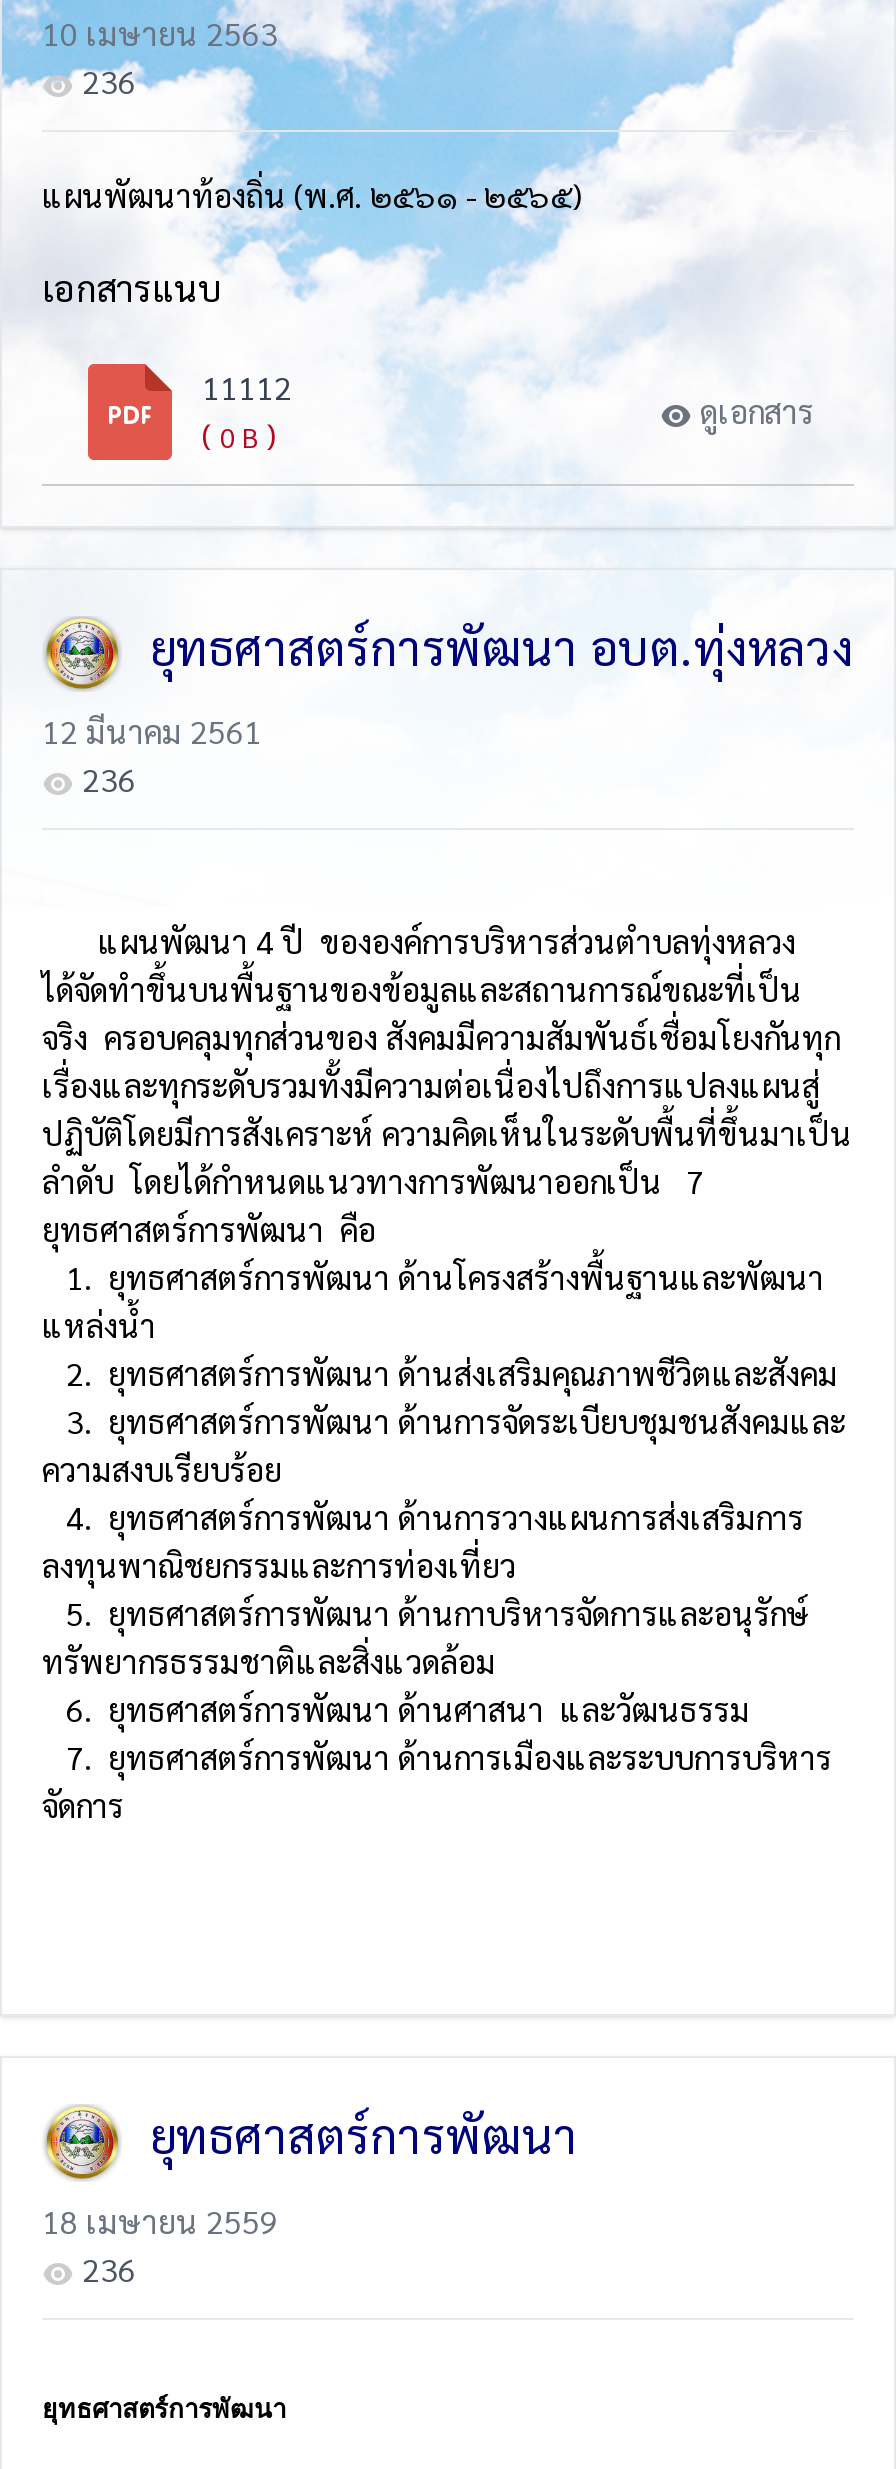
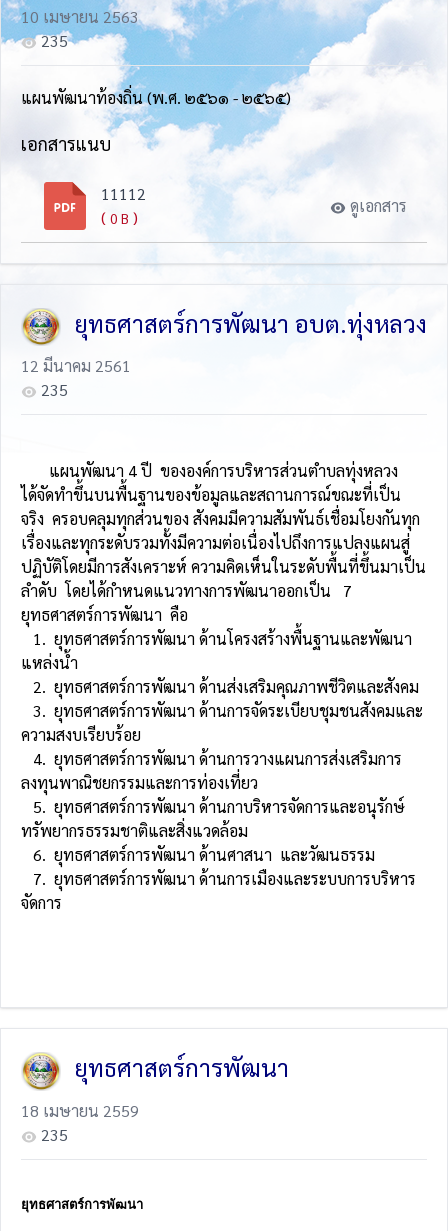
[74,60,136,102] 236 -> [37,30,68,51] 235
[74,759,136,801] 236 -> [37,379,68,400] 235
[74,2247,136,2289] 236 -> [37,1124,68,1145] 235

